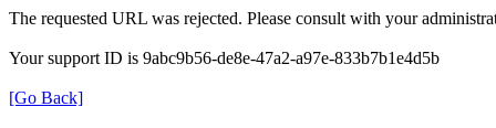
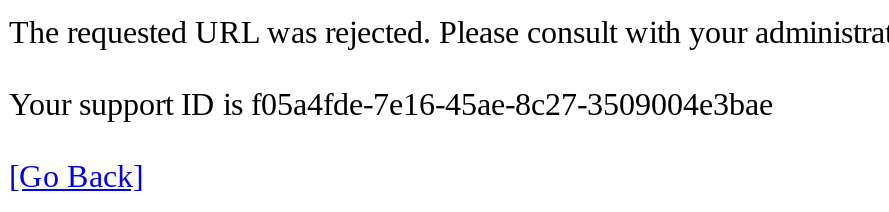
[9,49,440,67] Your support ID is 9abc9b56-de8e-47a2-a97e-833b7b1e4d5b -> [9,87,773,121] Your support ID is f05a4fde-7e16-45ae-8c27-3509004e3bae

